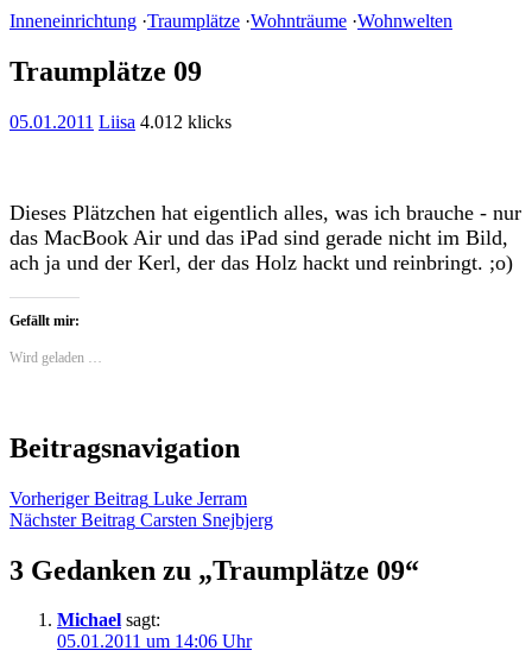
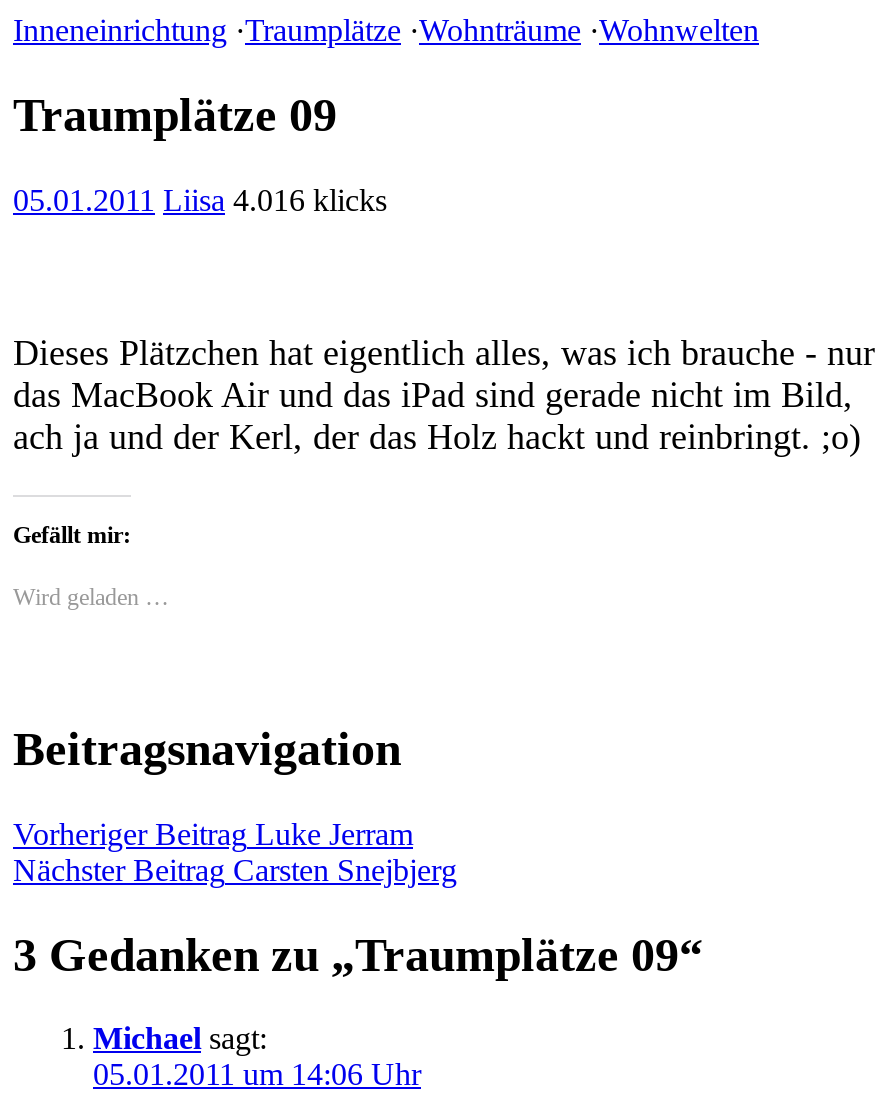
[9,111,232,132] 05.01.2011 Liisa 4.012 klicks -> [13,183,387,217] 05.01.2011 Liisa 4.016 klicks

